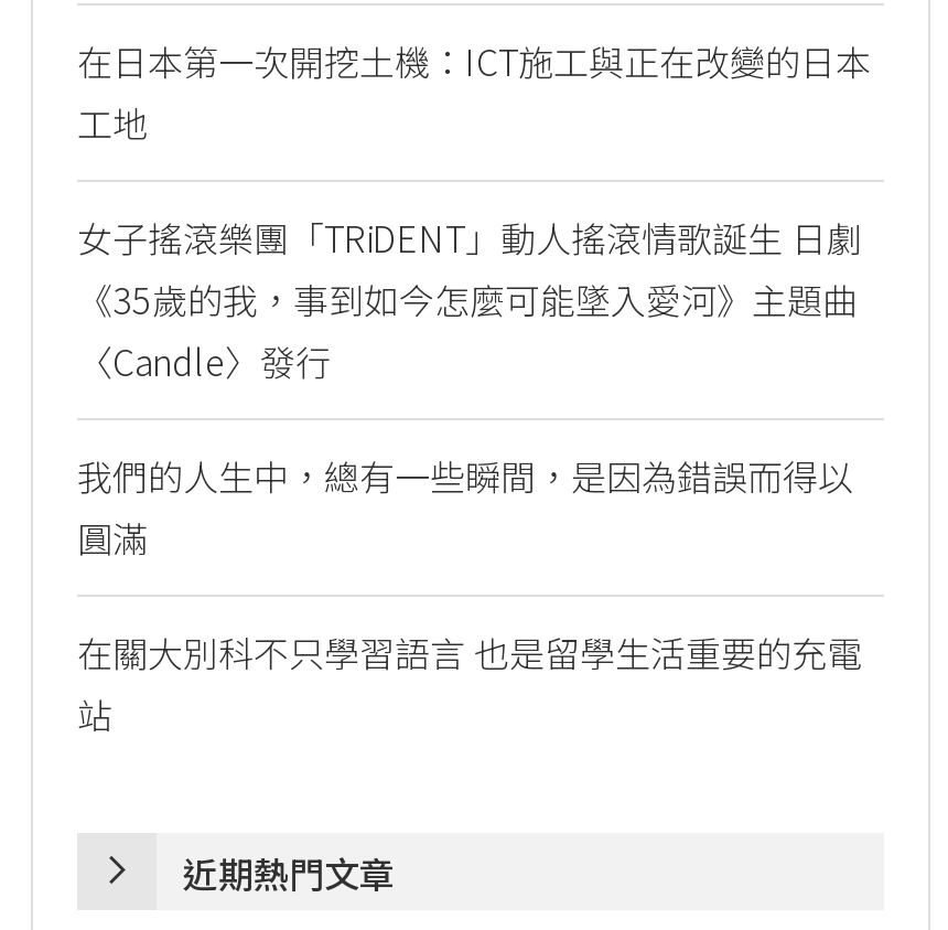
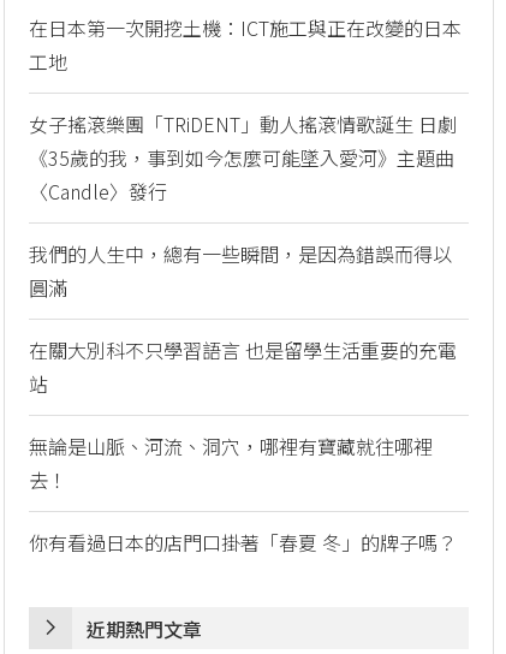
none -> [29,431,457,556] 無論是山脈、河流、洞穴，哪裡有寶藏就往哪裡 | 去！ | 你有看過日本的店門口掛著「春夏 冬」的牌子嗎？

